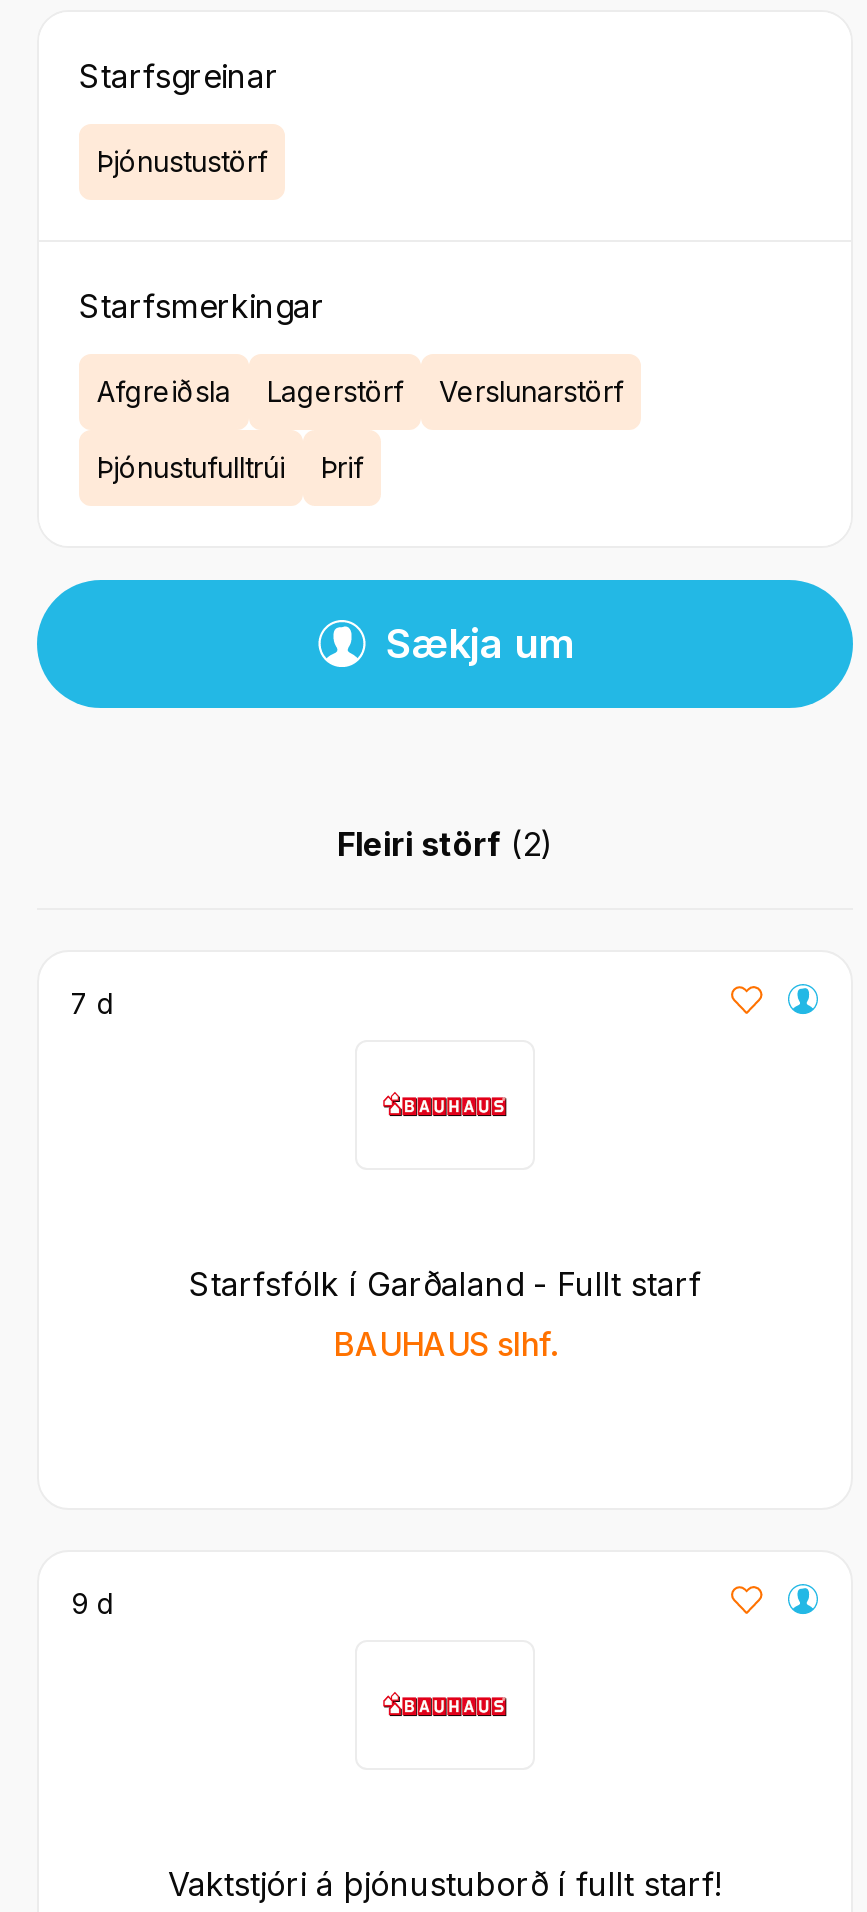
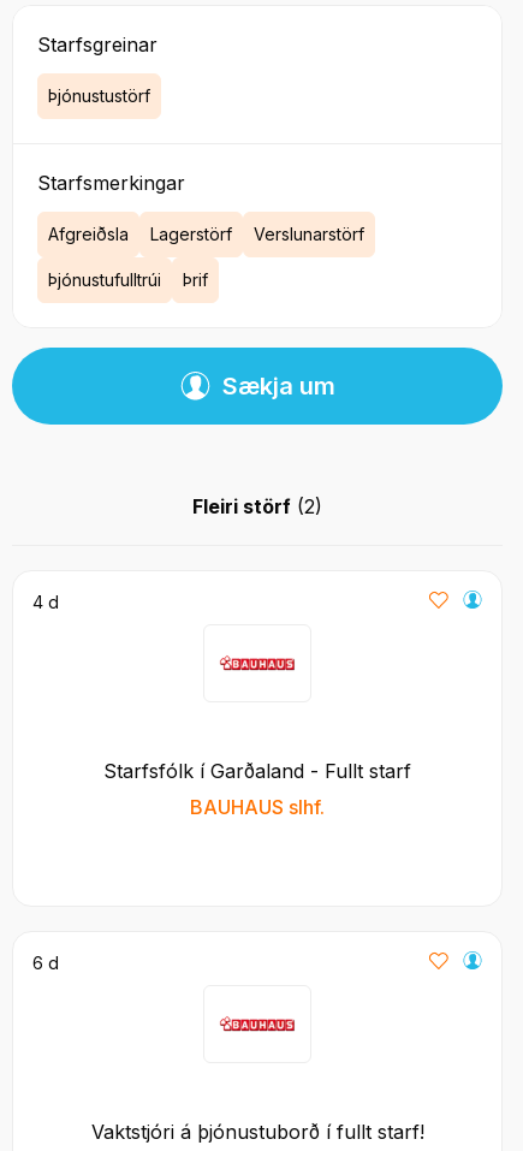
[71,986,115,1020] 7 d -> [32,592,59,612] 4 d
[71,1586,115,1620] 9 d -> [32,953,59,973] 6 d

